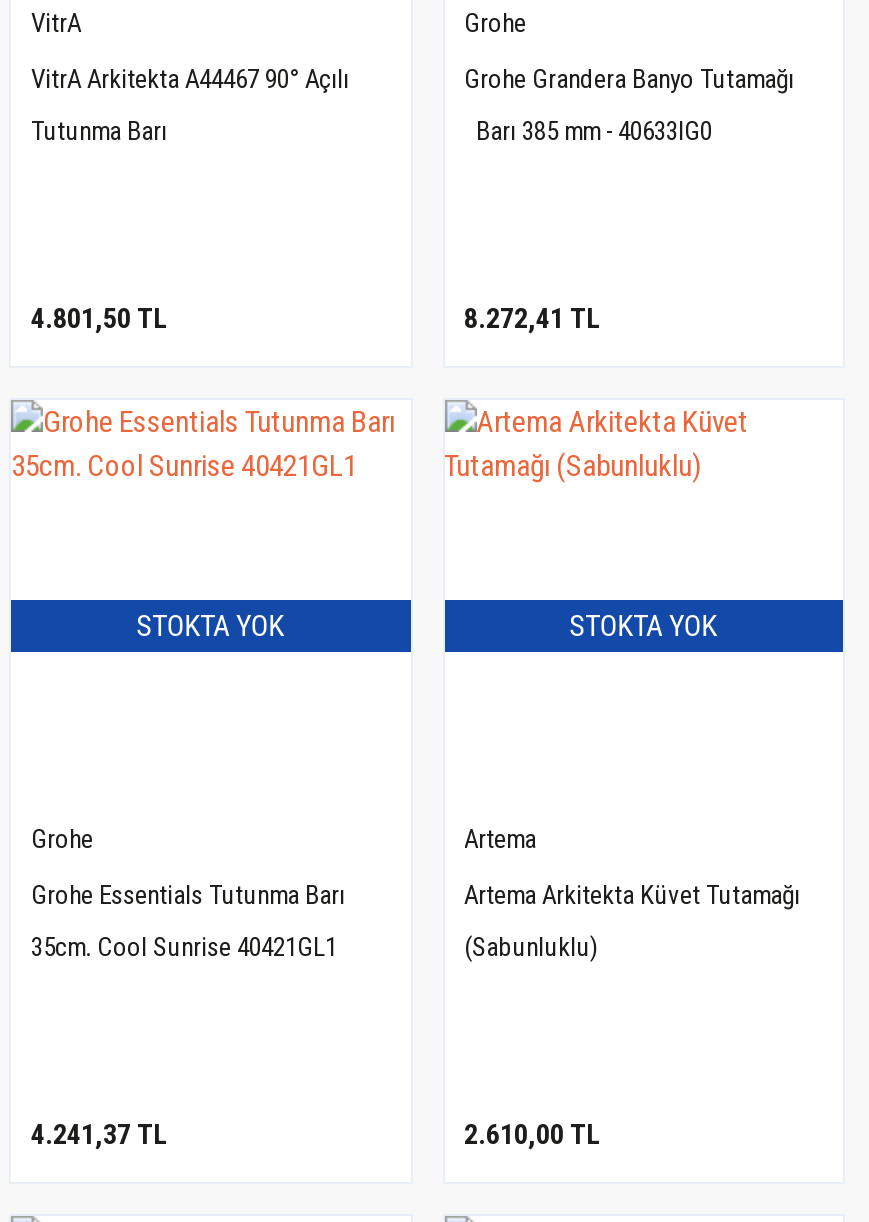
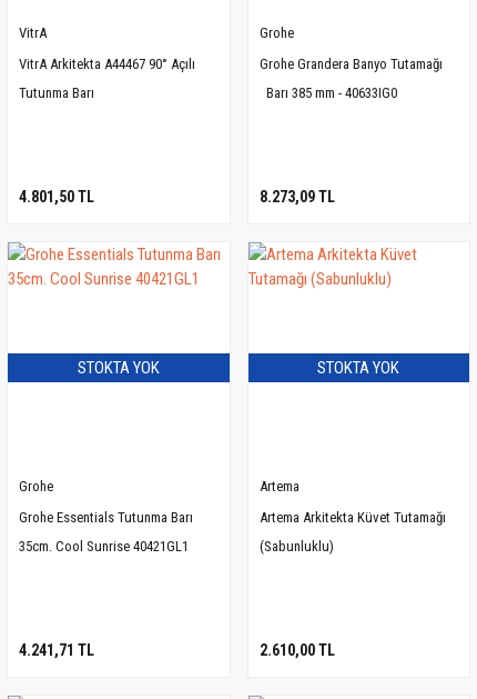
[464,302,600,334] 8.272,41 TL -> [259,188,334,206] 8.273,09 TL
[31,1117,167,1149] 4.241,37 TL -> [19,641,94,659] 4.241,71 TL

